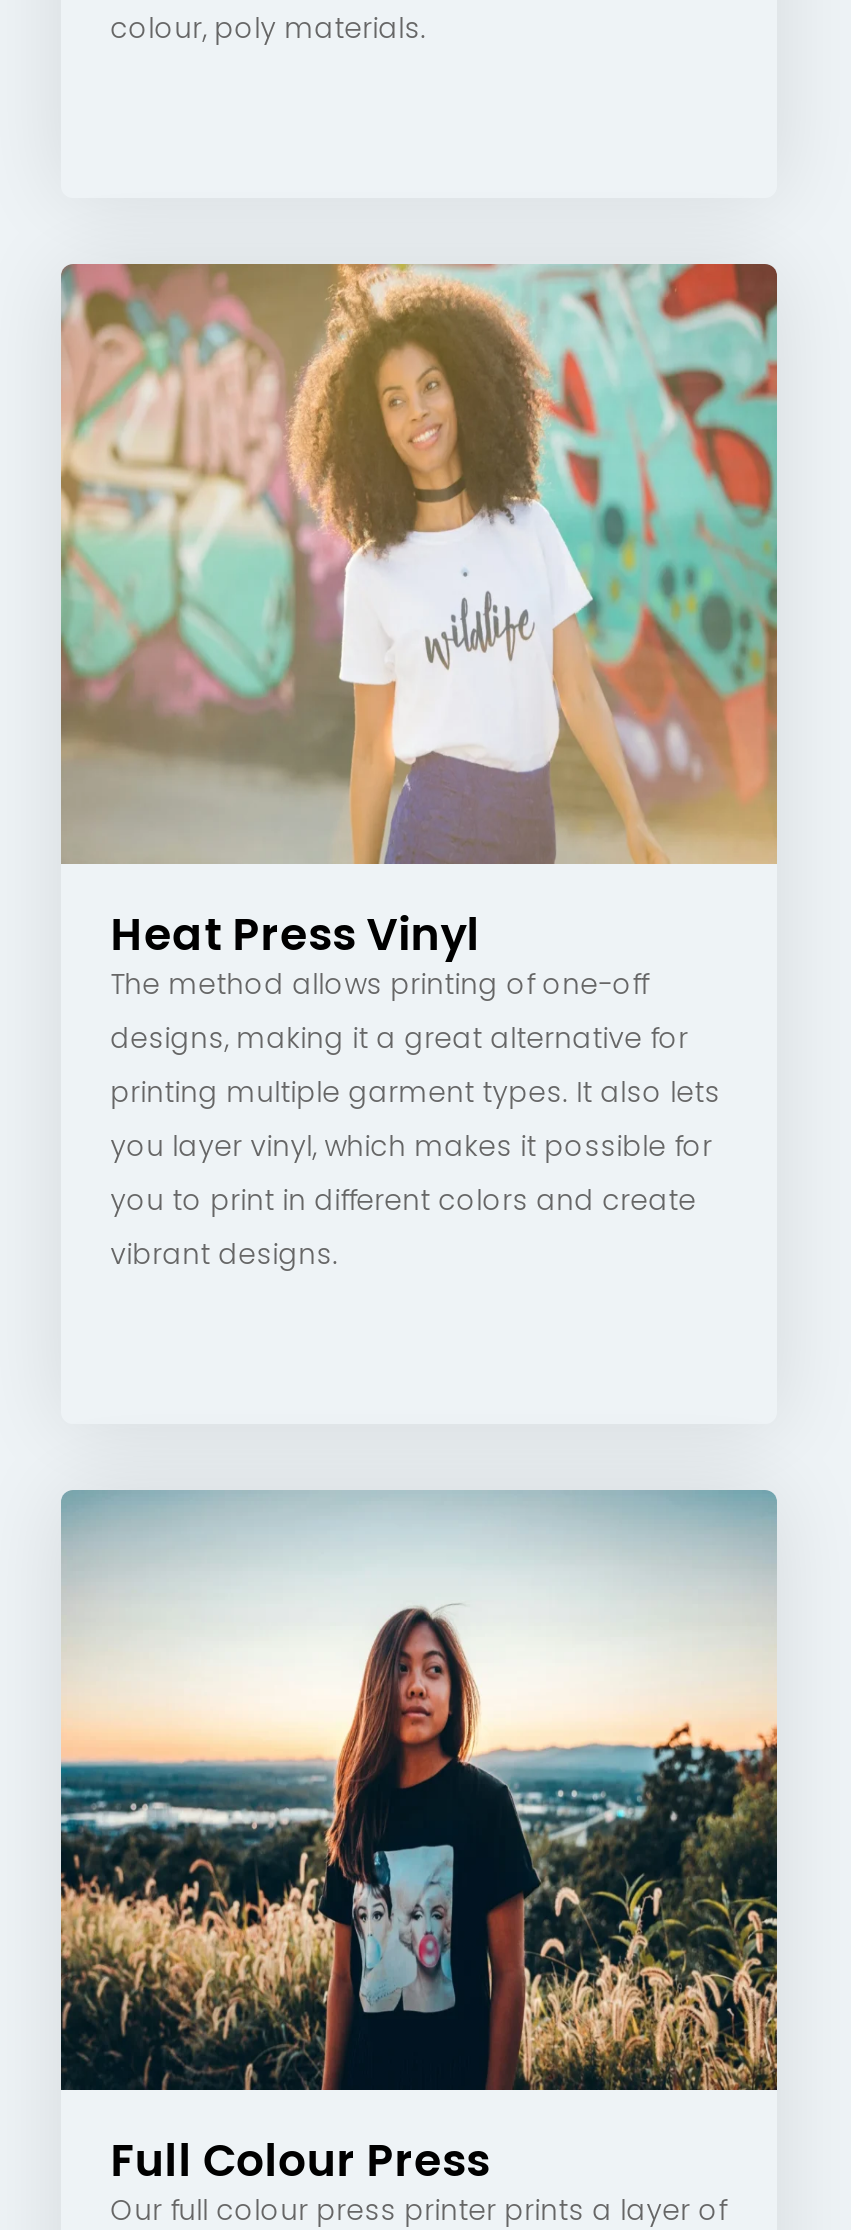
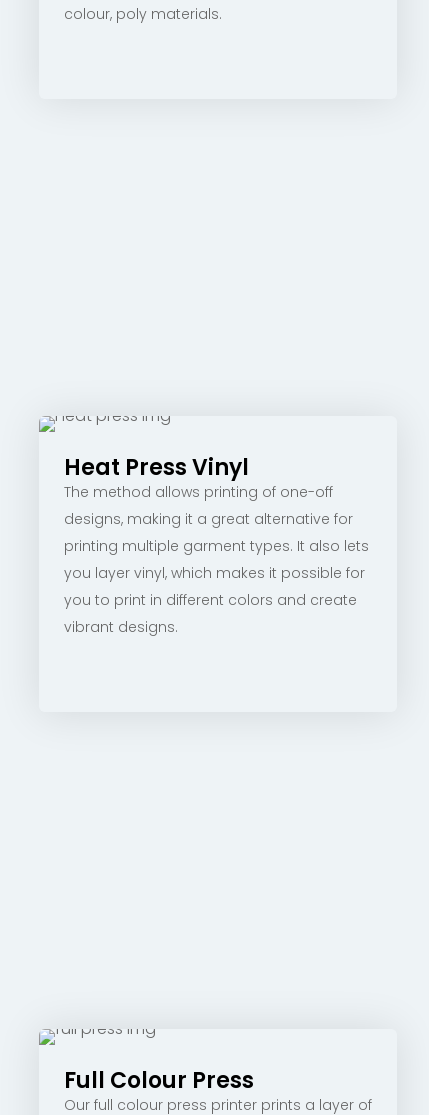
[59,262,779,866] [image] -> none
[59,1488,779,2092] [image] -> none

